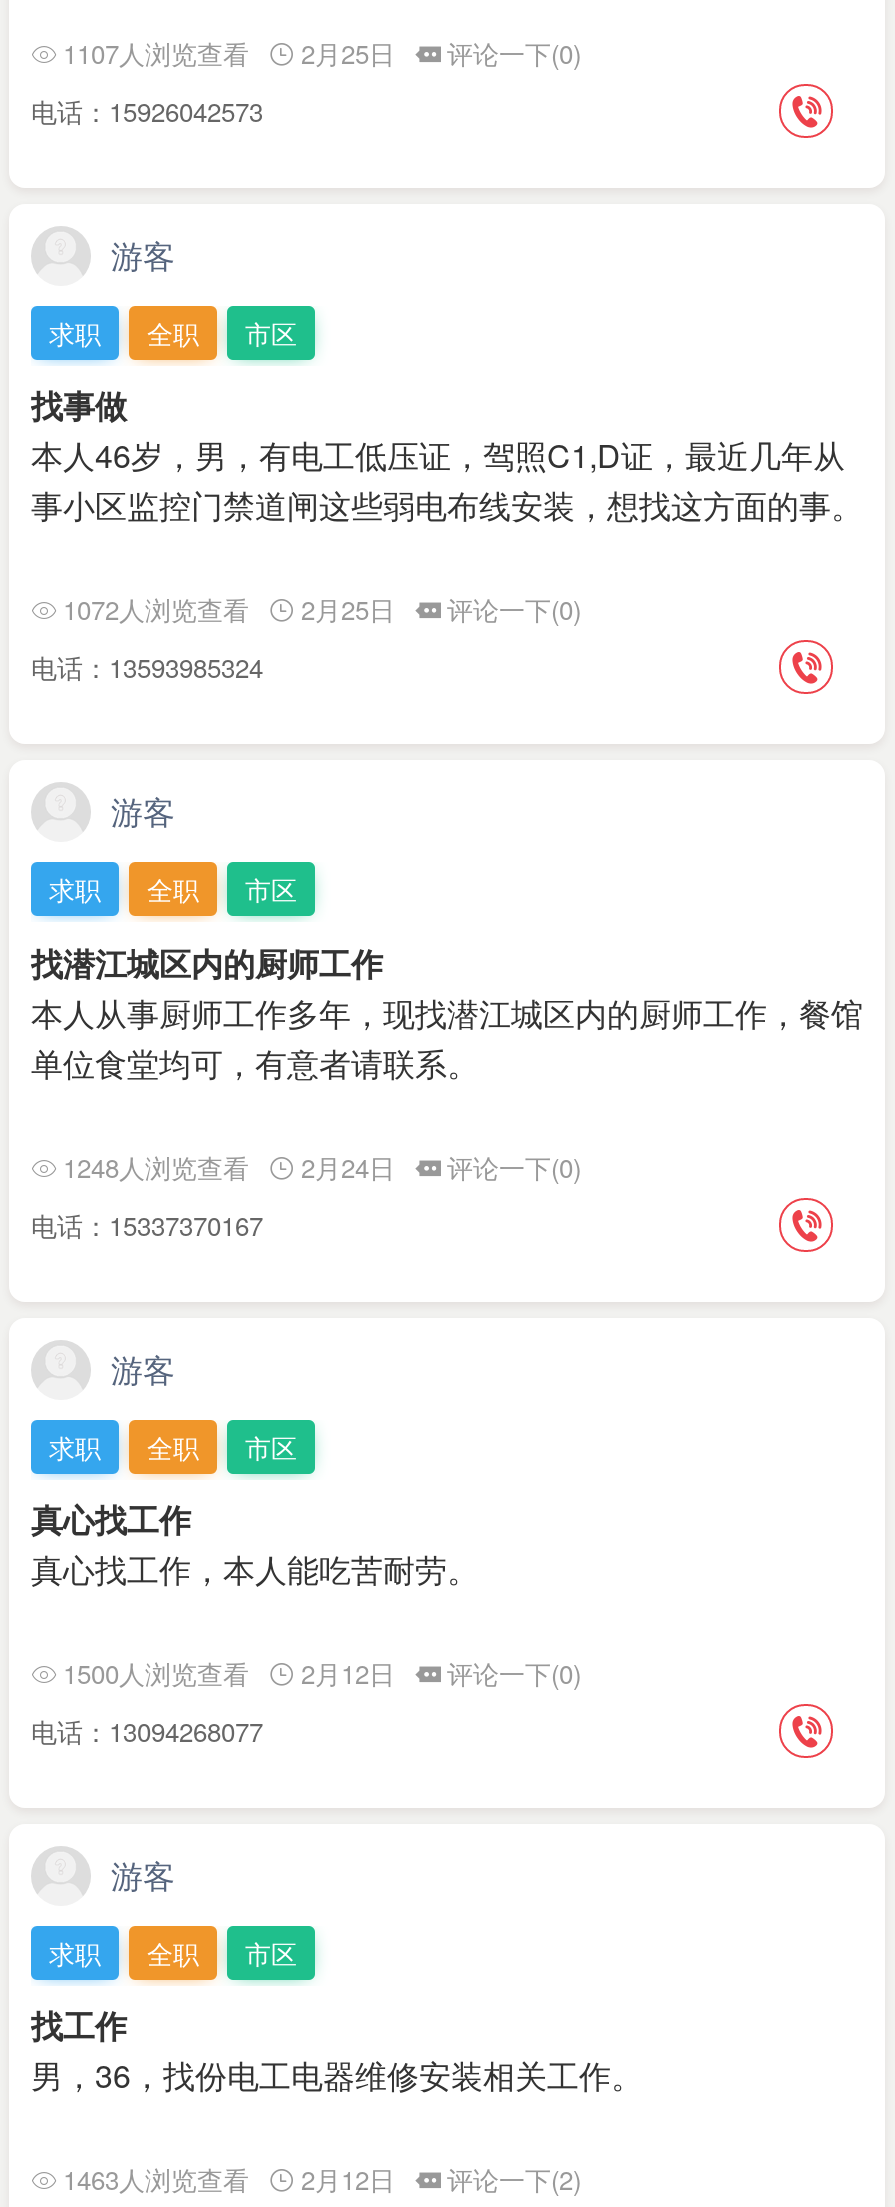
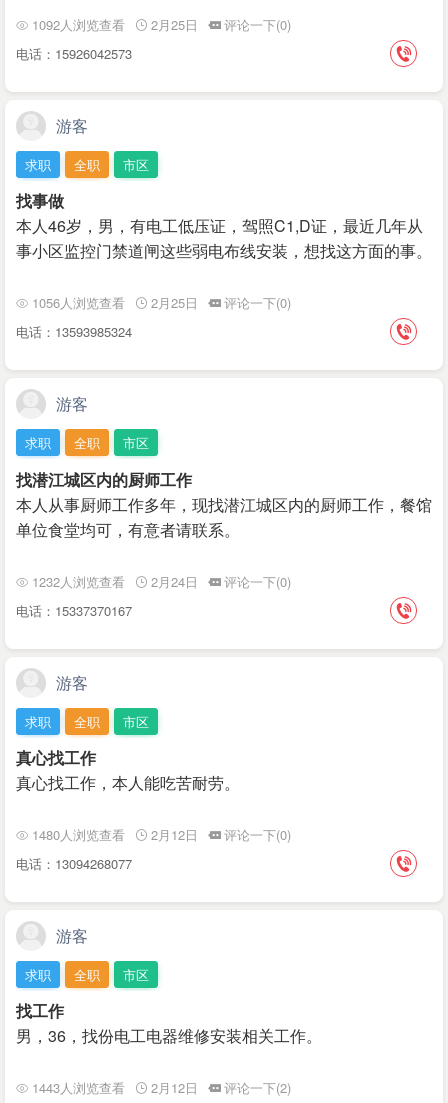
[63,34,581,72] 1107人浏览查看 2月25日 评论一下(0) -> [32,15,291,34] 1092人浏览查看 2月25日 评论一下(0)
[63,591,581,629] 1072人浏览查看 2月25日 评论一下(0) -> [32,293,291,312] 1056人浏览查看 2月25日 评论一下(0)
[63,1147,581,1185] 1248人浏览查看 2月24日 评论一下(0) -> [32,572,291,591] 1232人浏览查看 2月24日 评论一下(0)
[63,1654,581,1692] 1500人浏览查看 2月12日 评论一下(0) -> [32,825,291,844] 1480人浏览查看 2月12日 评论一下(0)
[63,2161,581,2199] 1463人浏览查看 2月12日 评论一下(2) -> [32,1078,291,1097] 1443人浏览查看 2月12日 评论一下(2)

